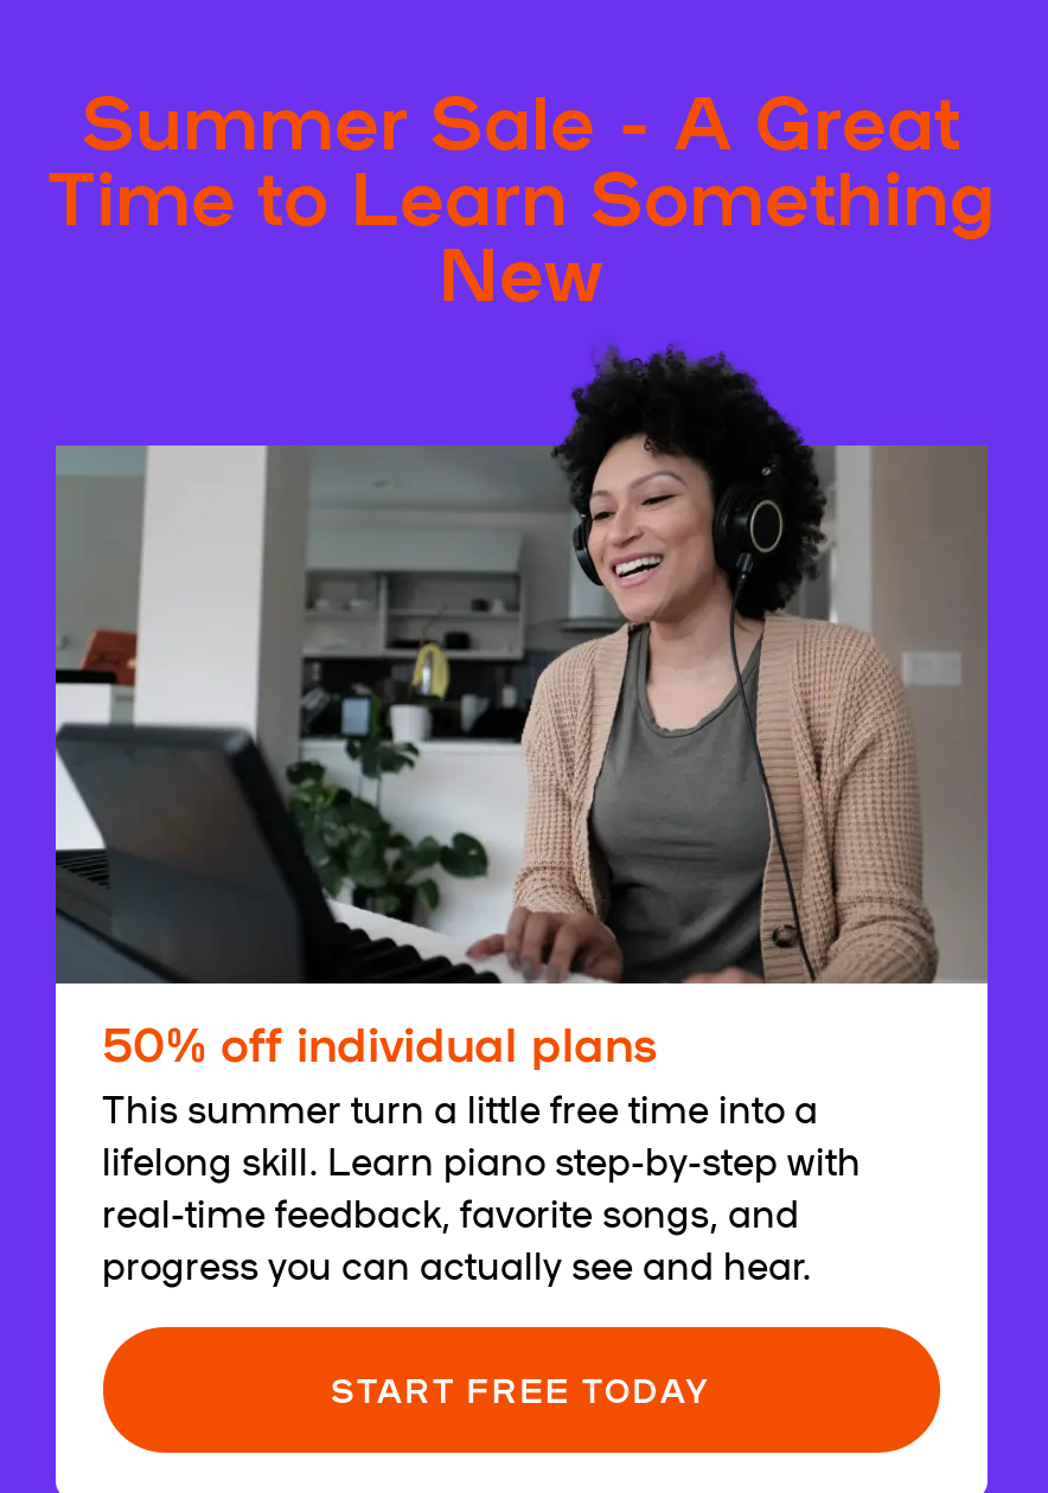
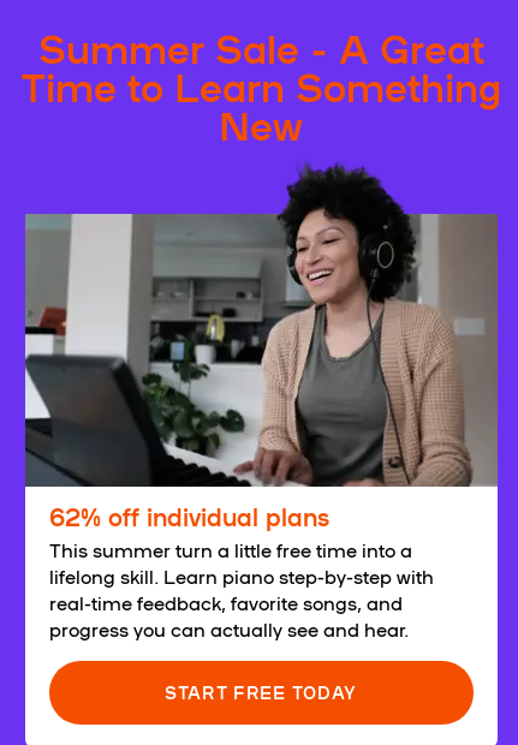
[102,1006,657,1072] 50% off individual plans -> [49,498,329,532] 62% off individual plans

